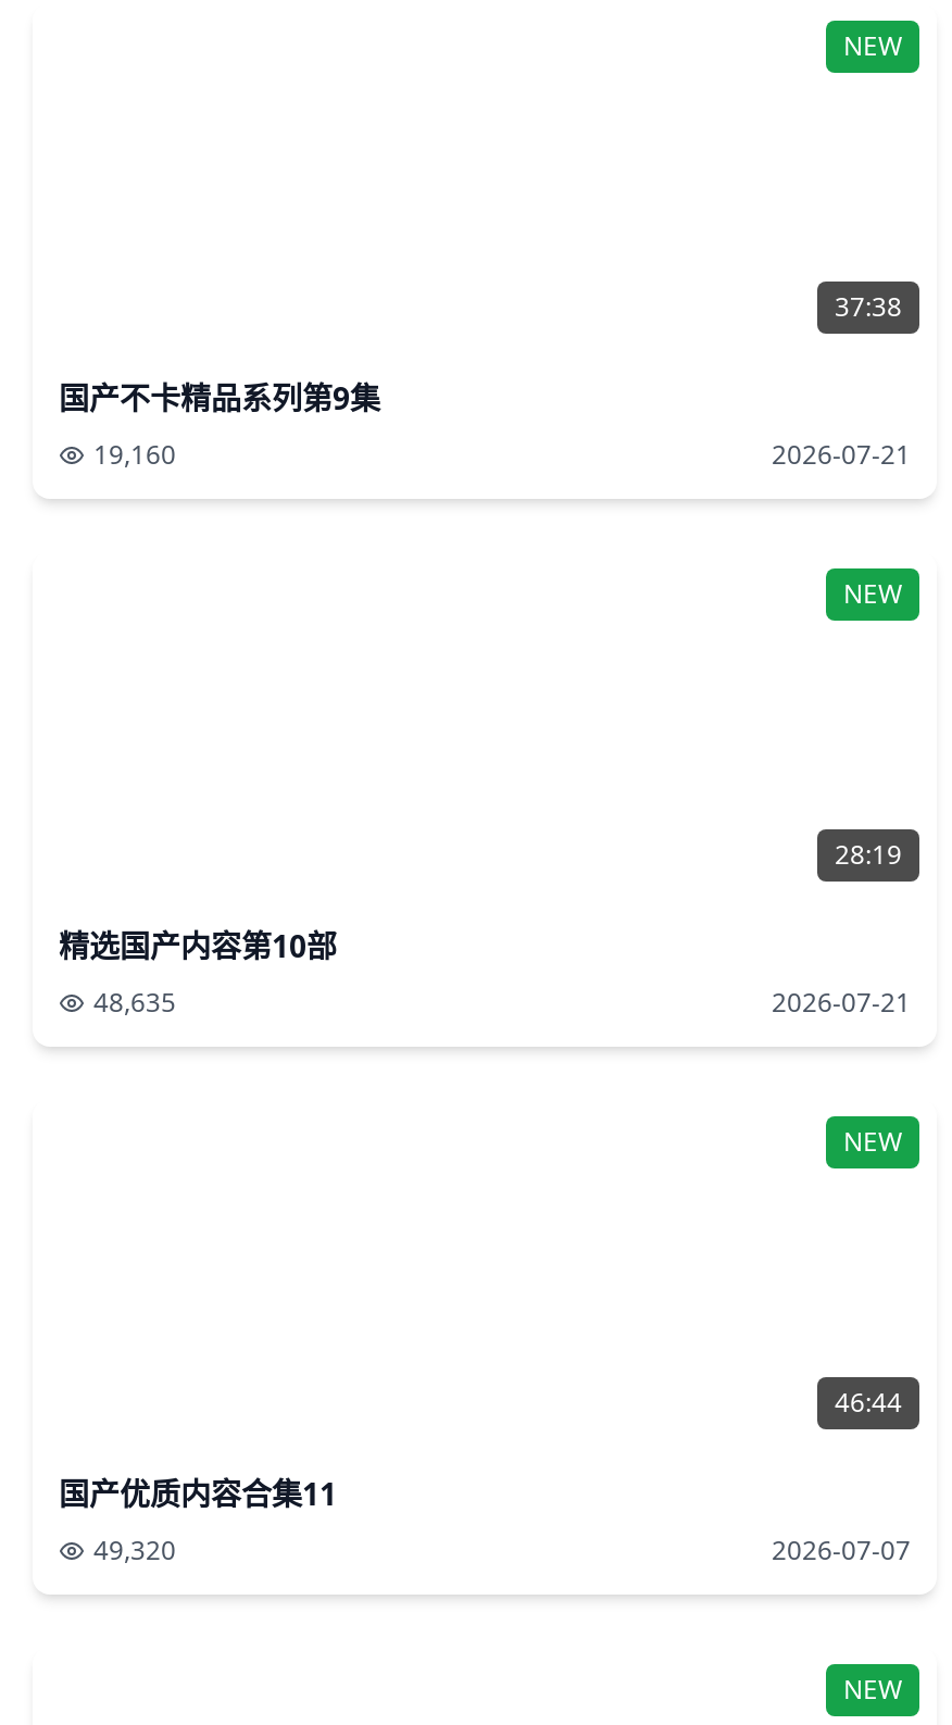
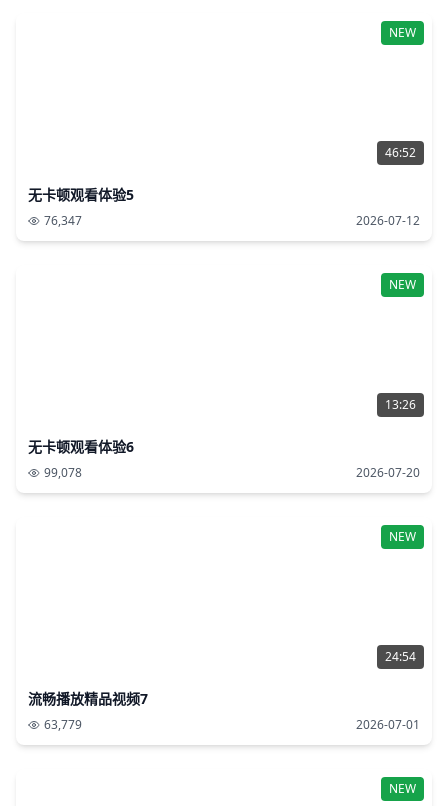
[835,288,902,325] 37:38 -> [385,144,416,161] 46:52
[59,377,911,473] 国产不卡精品系列第9集 | 19,160 | 2026-07-21 -> [28,185,420,229] 无卡顿观看体验5 | 76,347 | 2026-07-12
[835,836,902,873] 28:19 -> [385,396,416,413] 13:26
[59,925,911,1021] 精选国产内容第10部 | 48,635 | 2026-07-21 -> [28,437,420,481] 无卡顿观看体验6 | 99,078 | 2026-07-20
[835,1384,902,1421] 46:44 -> [385,648,416,665] 24:54
[59,1473,911,1568] 国产优质内容合集11 | 49,320 | 2026-07-07 -> [28,689,420,733] 流畅播放精品视频7 | 63,779 | 2026-07-01

